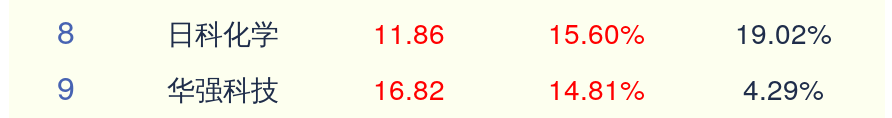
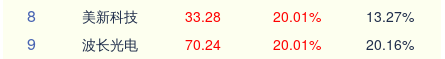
[167,13,831,53] 日科化学 | 11.86 | 15.60% | 19.02% -> [82,6,414,26] 美新科技 | 33.28 | 20.01% | 13.27%
[167,69,823,109] 华强科技 | 16.82 | 14.81% | 4.29% -> [82,34,414,54] 波长光电 | 70.24 | 20.01% | 20.16%

